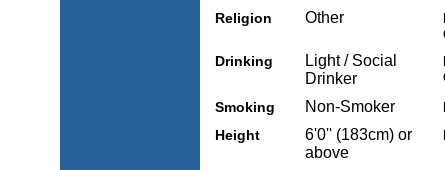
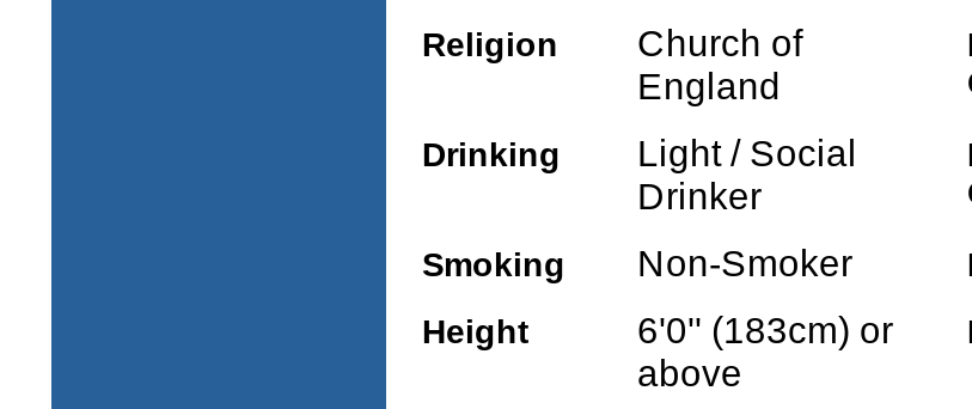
[305,9,344,26] Other -> [637,23,802,106] Church of | England

